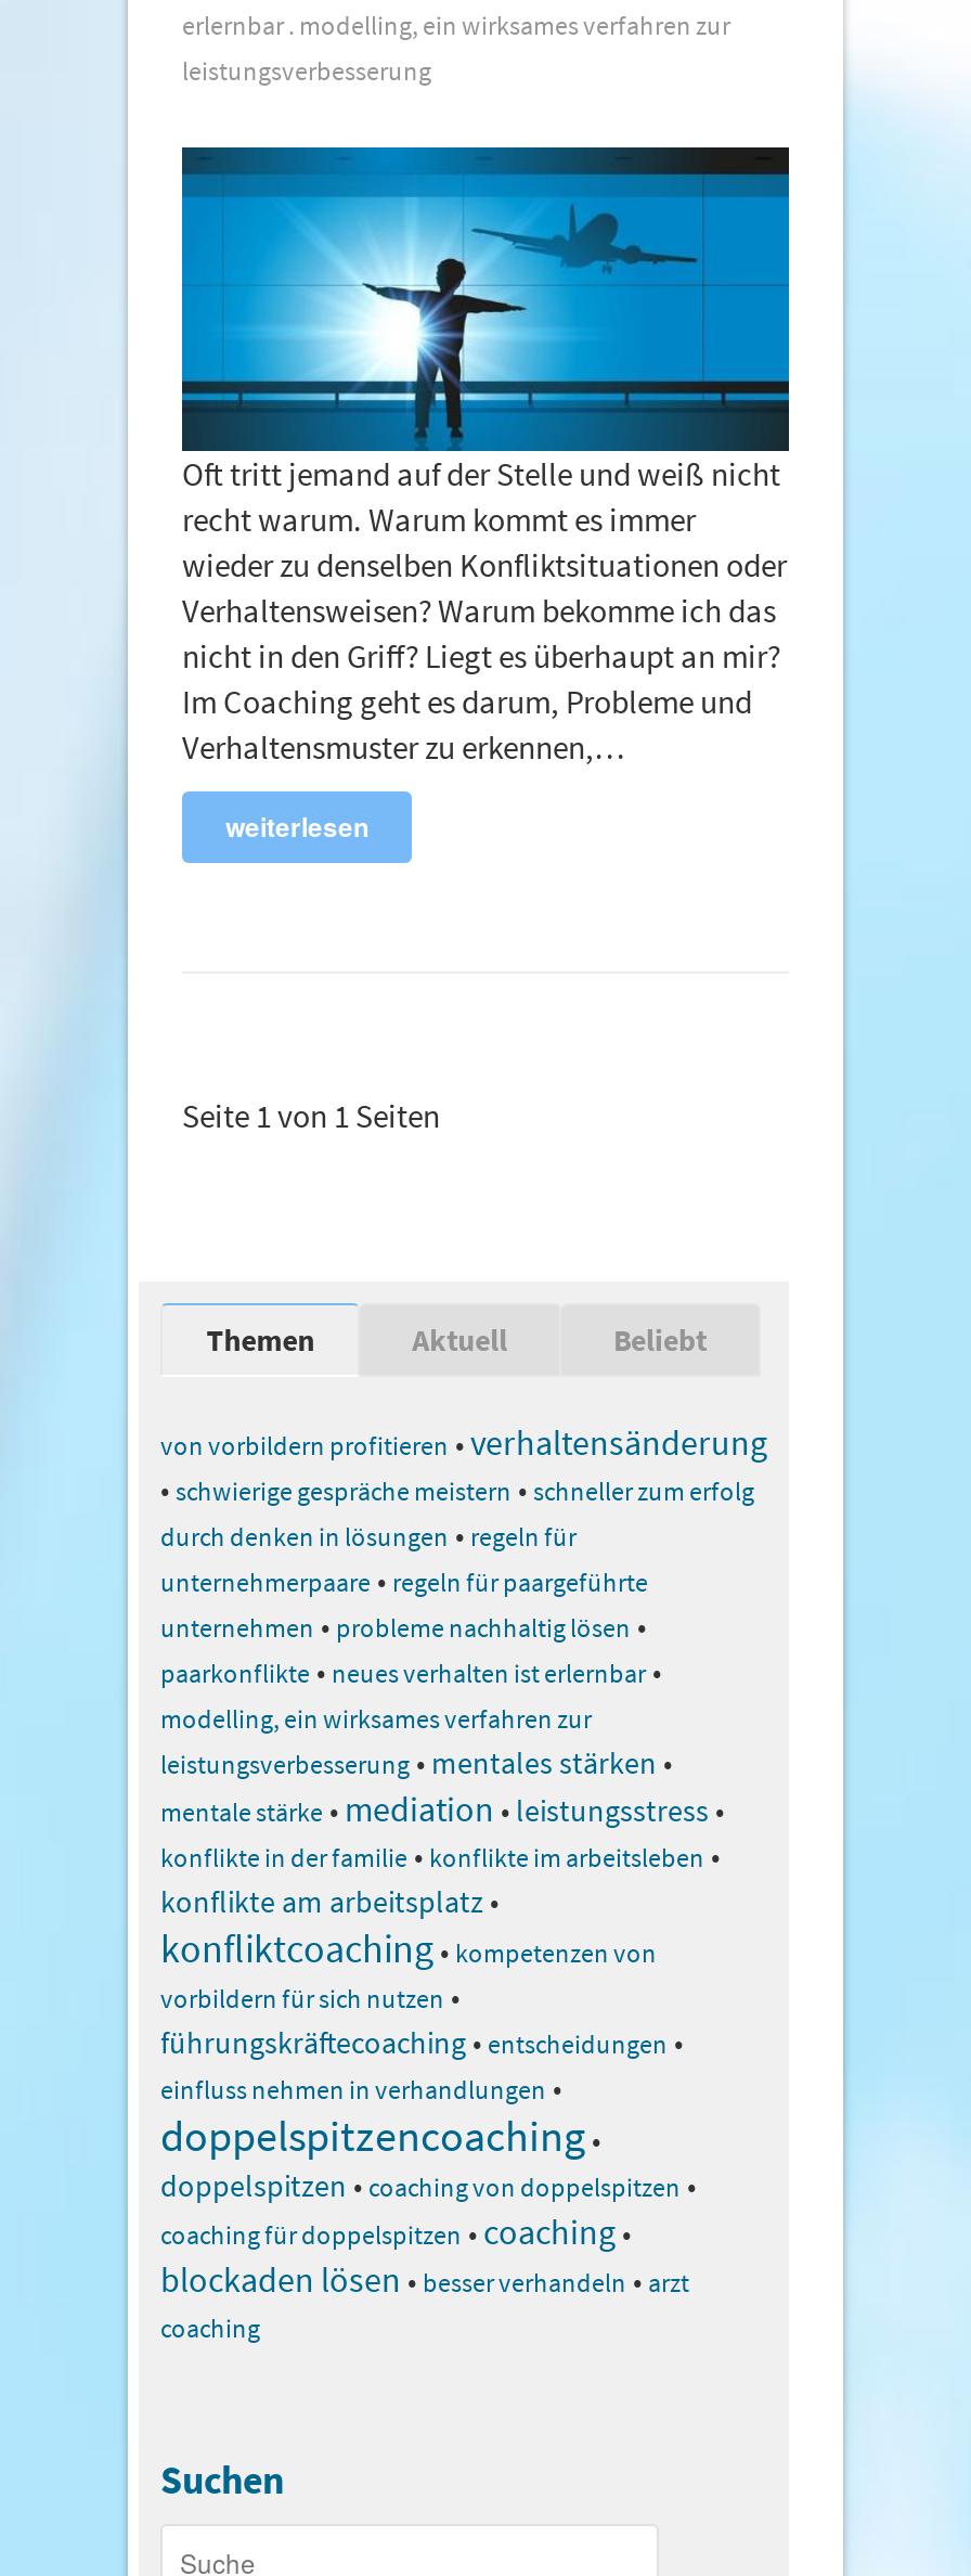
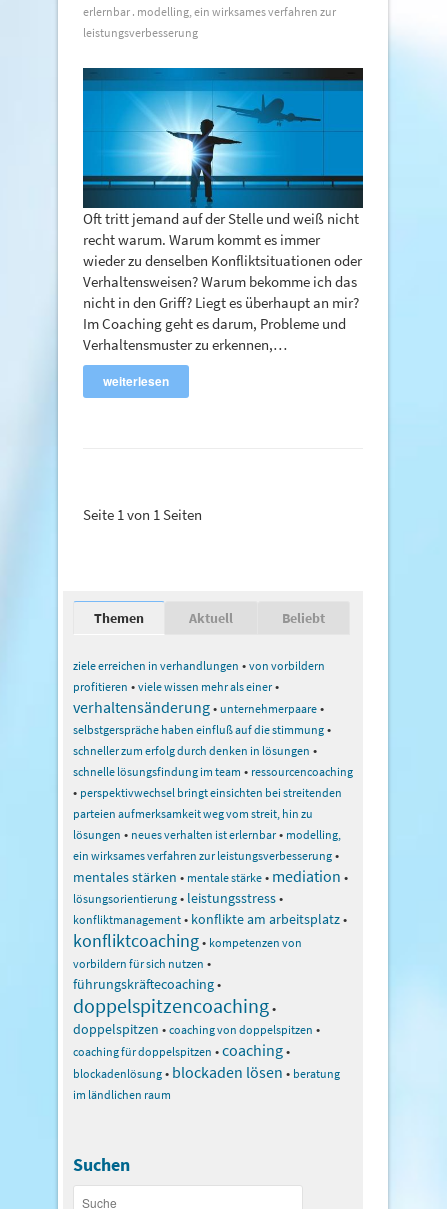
[160,1420,767,1921] von vorbildern profitieren • verhaltensänderung | • schwierige gespräche meistern • schneller zum erfolg | durch denken in lösungen • regeln für | unternehmerpaare • regeln für paargeführte | unternehmen • probleme nachhaltig lösen • | paarkonflikte • neues verhalten ist erlernbar • | modelling, ein wirksames verfahren zur | leistungsverbesserung • mentales stärken • | mentale stärke • mediation • leistungsstress • | konflikte in der familie • konflikte im arbeitsleben • | konflikte am arbeitsplatz • -> [73,656,353,928] ziele erreichen in verhandlungen •von vorbildern | profitieren •viele wissen mehr als einer• | verhaltensänderung• unternehmerpaare• | selbstgerspräche haben einfluß auf die stimmung• | schneller zum erfolg durch denken in lösungen • | schnelle lösungsfindung im team • ressourcencoaching | • perspektivwechsel bringt einsichten bei streitenden | parteien aufmerksamkeit weg vom streit, hin zu | lösungen • neues verhalten ist erlernbar• modelling, | ein wirksames verfahren zur leistungsverbesserung• | mentales stärken • mentale stärke• mediation • | lösungsorientierung• leistungsstress • | konfliktmanagement• konflikte am arbeitsplatz•
moved [160,1923,657,2017] -> [73,929,302,972]: konfliktcoaching• kompetenzen von | vorbildern für sich nutzen •
[160,2023,683,2108] führungskräftecoaching • entscheidungen • | einfluss nehmen in verhandlungen • -> [73,975,221,993] führungskräftecoaching•
[160,2257,689,2344] blockaden lösen • besser verhandeln • arzt | coaching -> [73,1062,340,1102] blockadenlösung • blockaden lösen • beratung | im ländlichen raum

